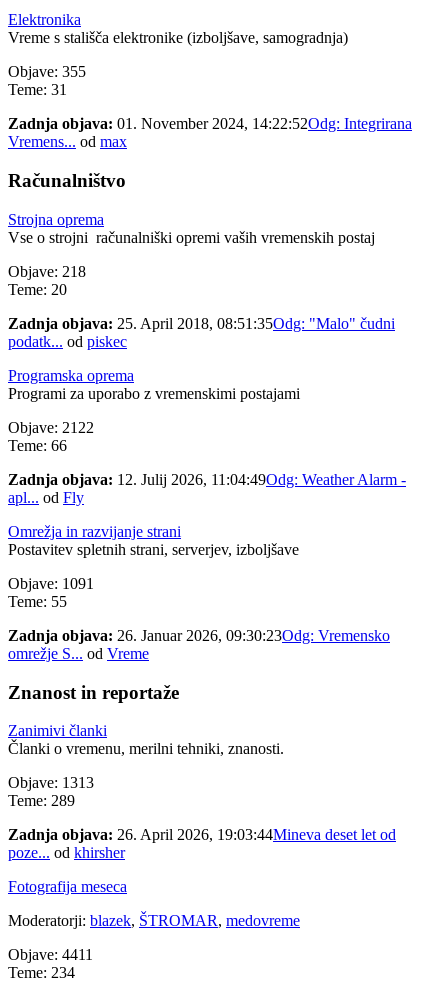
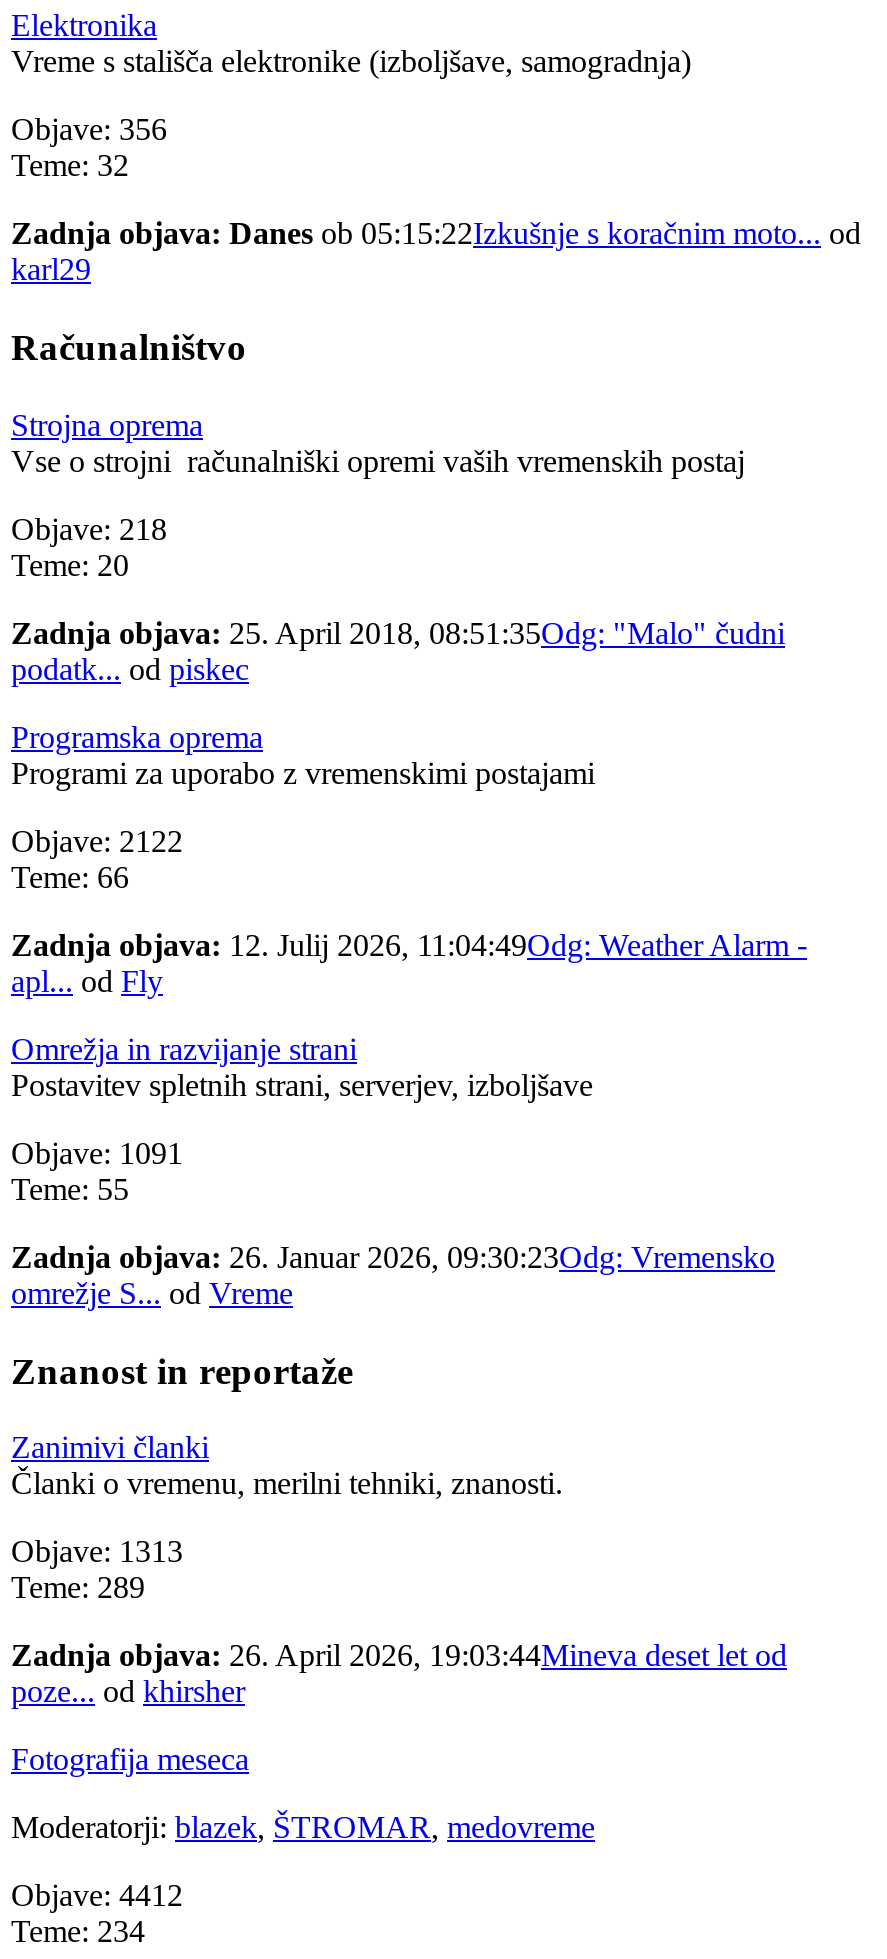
[8,63,86,98] Objave: 355 | Teme: 31 -> [11,113,167,183] Objave: 356 | Teme: 32
[8,115,412,150] Zadnja objava: 01. November 2024, 14:22:52Odg: Integrirana | Vremens... od max -> [11,217,861,287] Zadnja objava: Danes ob 05:15:22Izkušnje s koračnim moto... od | karl29
[8,946,93,963] Objave: 4411 -> [11,1878,183,1912] Objave: 4412

